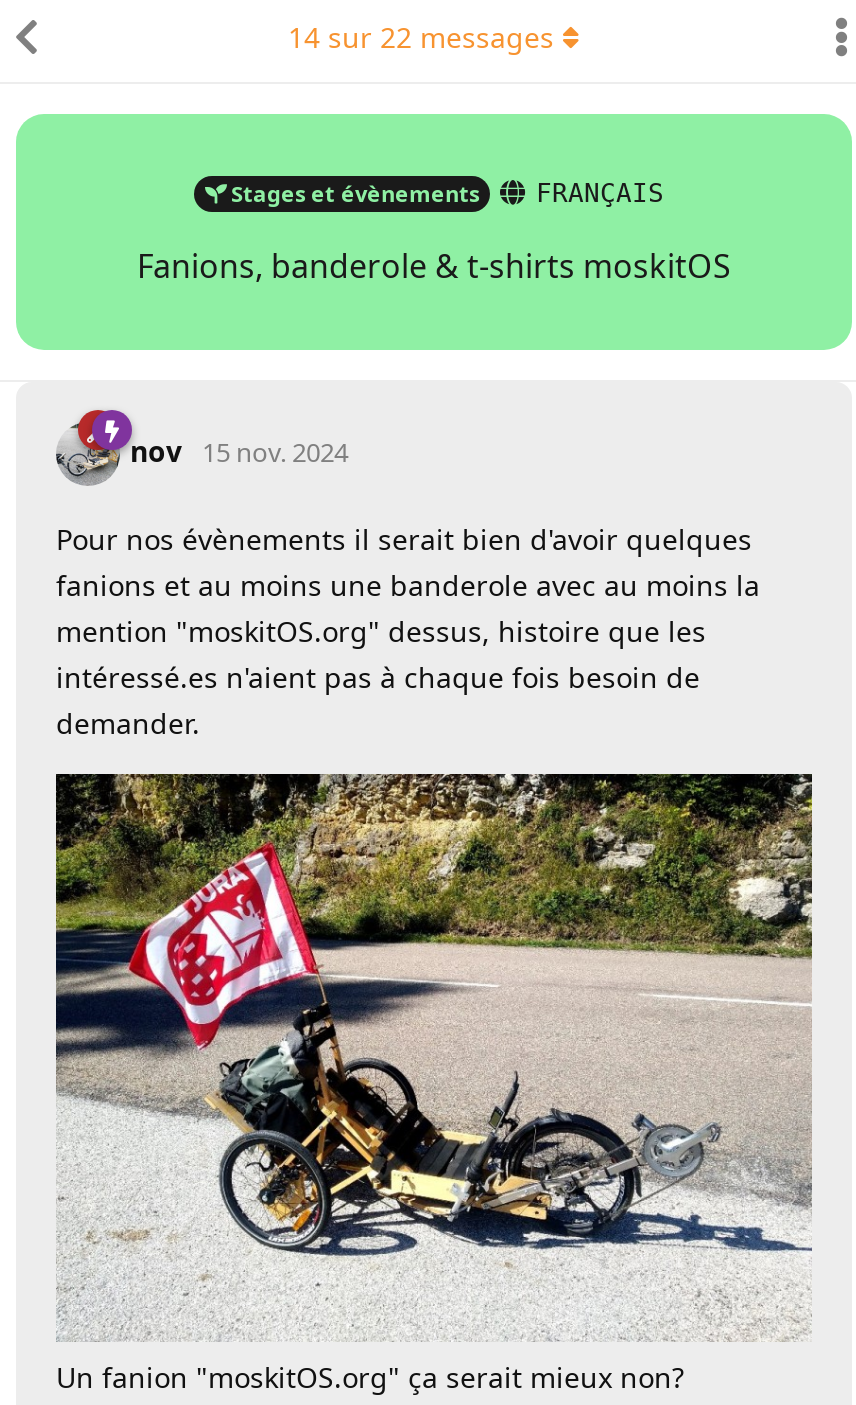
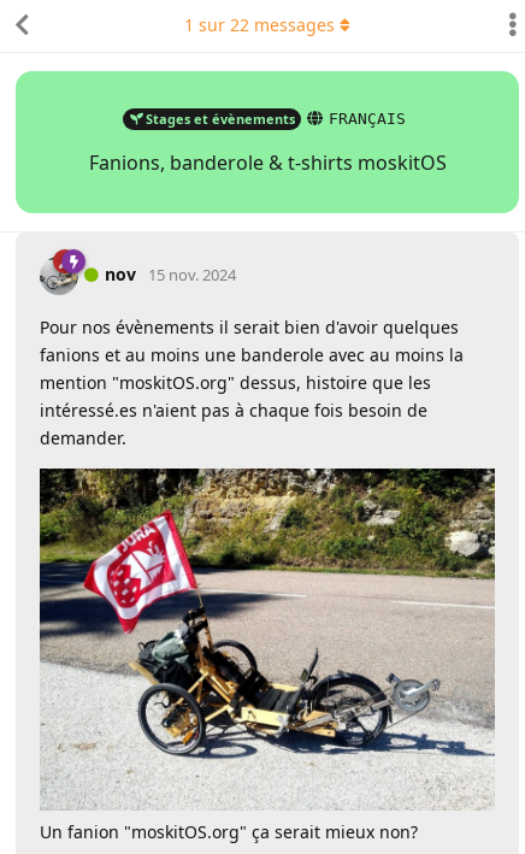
[288,18,554,56] 14 sur 22 messages -> [184,13,335,36] 1 sur 22 messages

